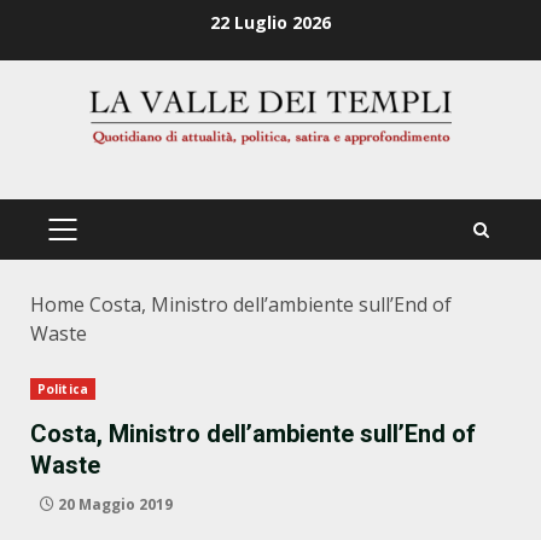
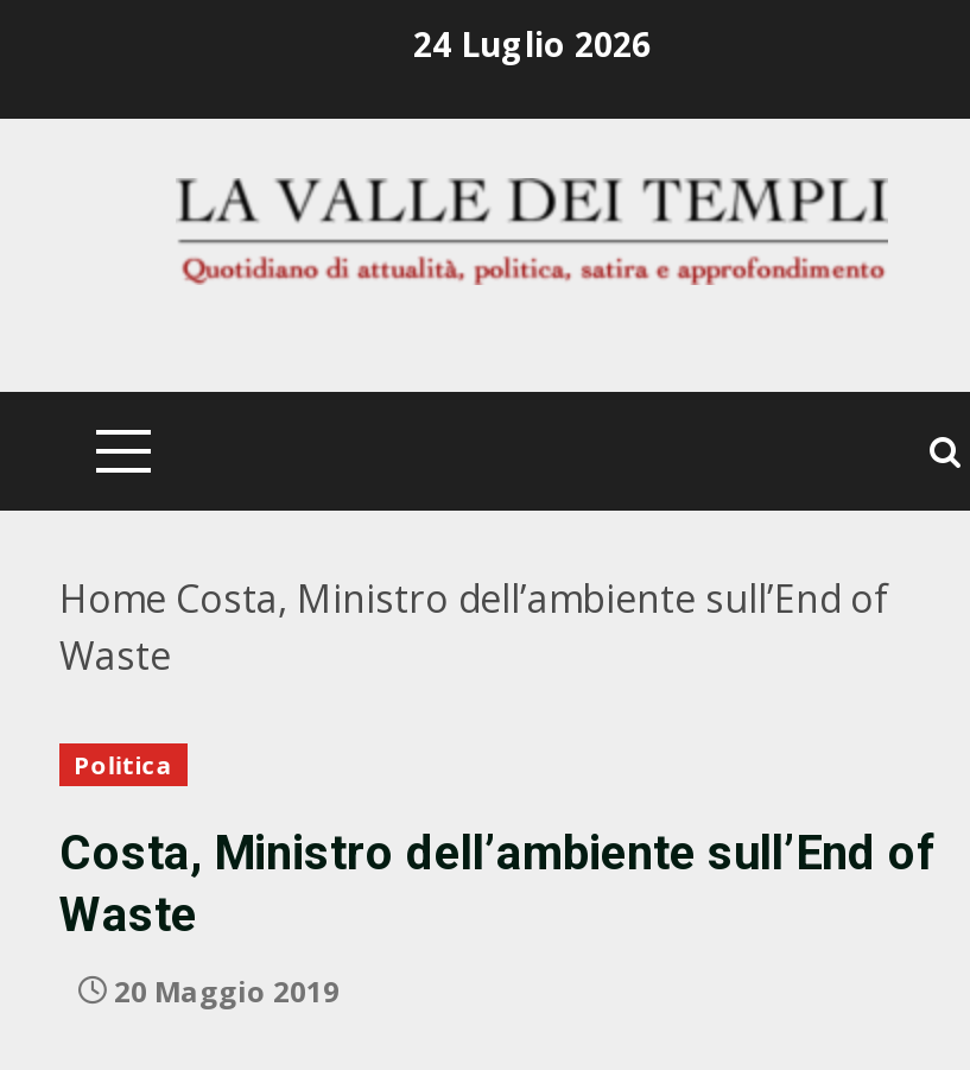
[210,10,331,33] 22 Luglio 2026 -> [413,20,651,65] 24 Luglio 2026

